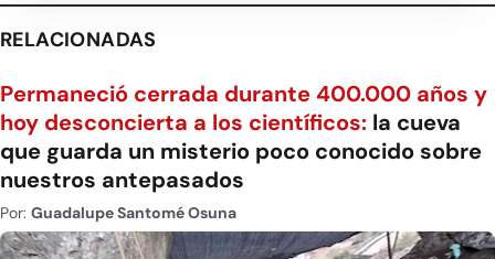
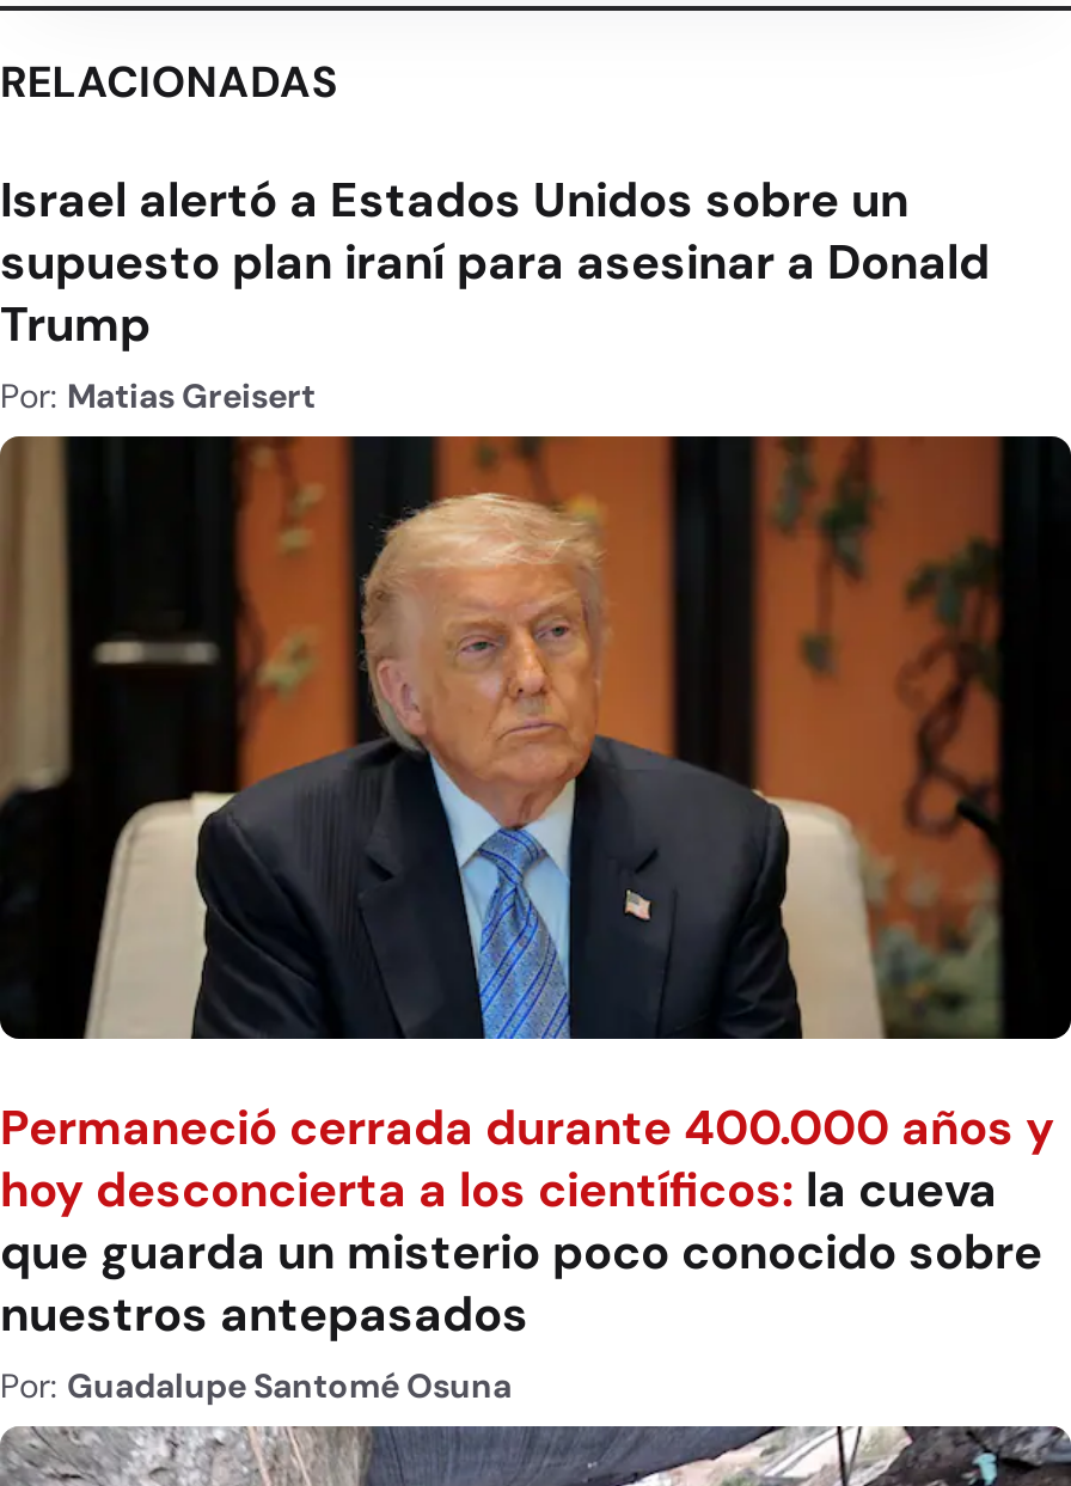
none -> [0,169,990,418] Israel alertó a Estados Unidos sobre un | supuesto plan iraní para asesinar a Donald | Trump | Por: Matias Greisert
none -> [7,434,1064,1041] [image]

